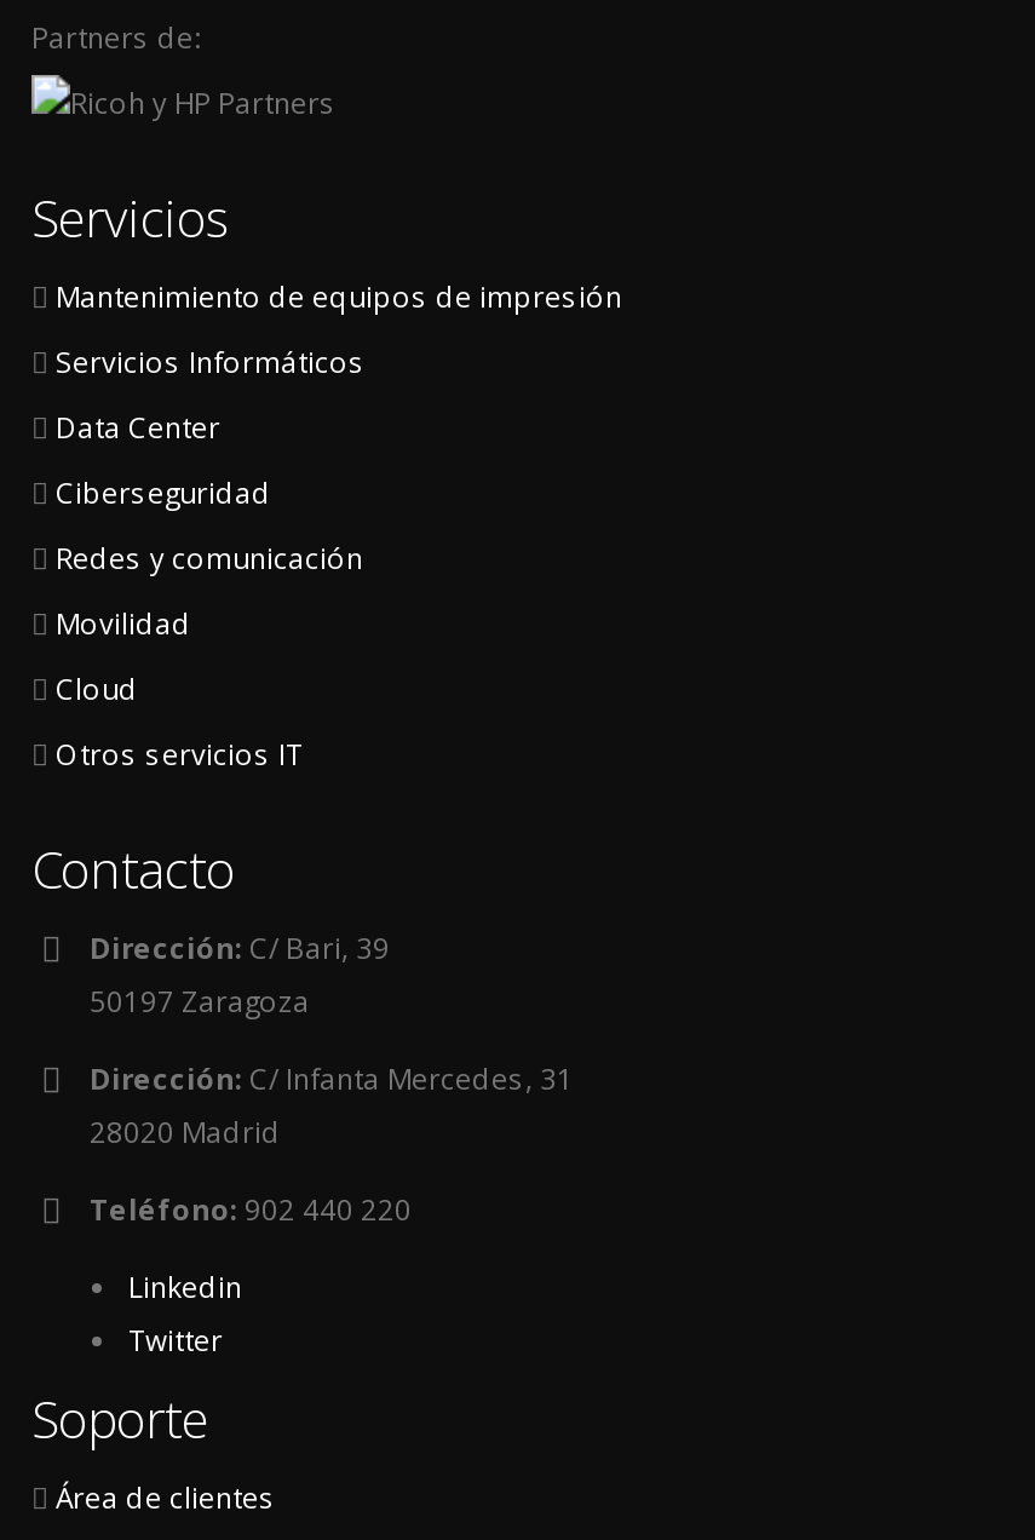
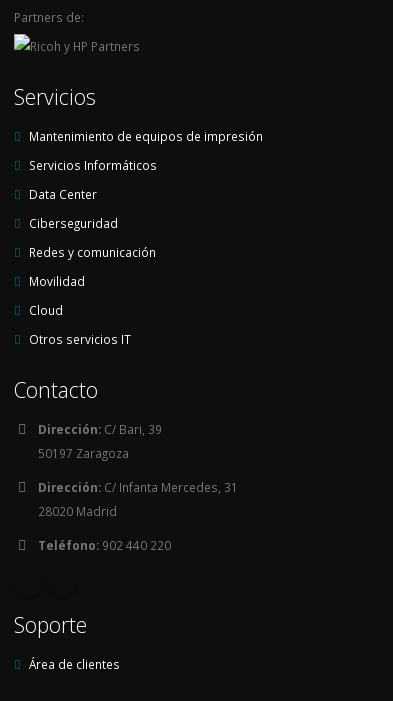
[128,1266,242,1358] Linkedin | Twitter -> none

